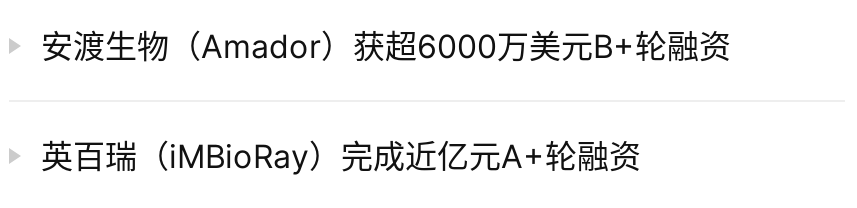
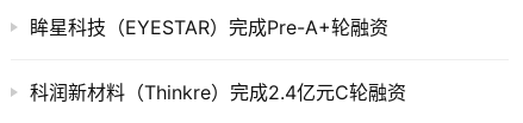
[41,26,731,66] 安渡生物（Amador）获超6000万美元B+轮融资 -> [30,15,388,39] 眸星科技（EYESTAR）完成Pre-A+轮融资
[41,136,641,176] 英百瑞（iMBioRay）完成近亿元A+轮融资 -> [30,80,406,104] 科润新材料（Thinkre）完成2.4亿元C轮融资

